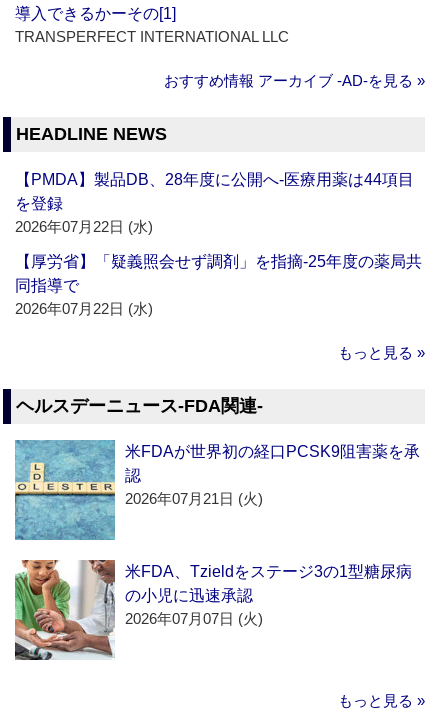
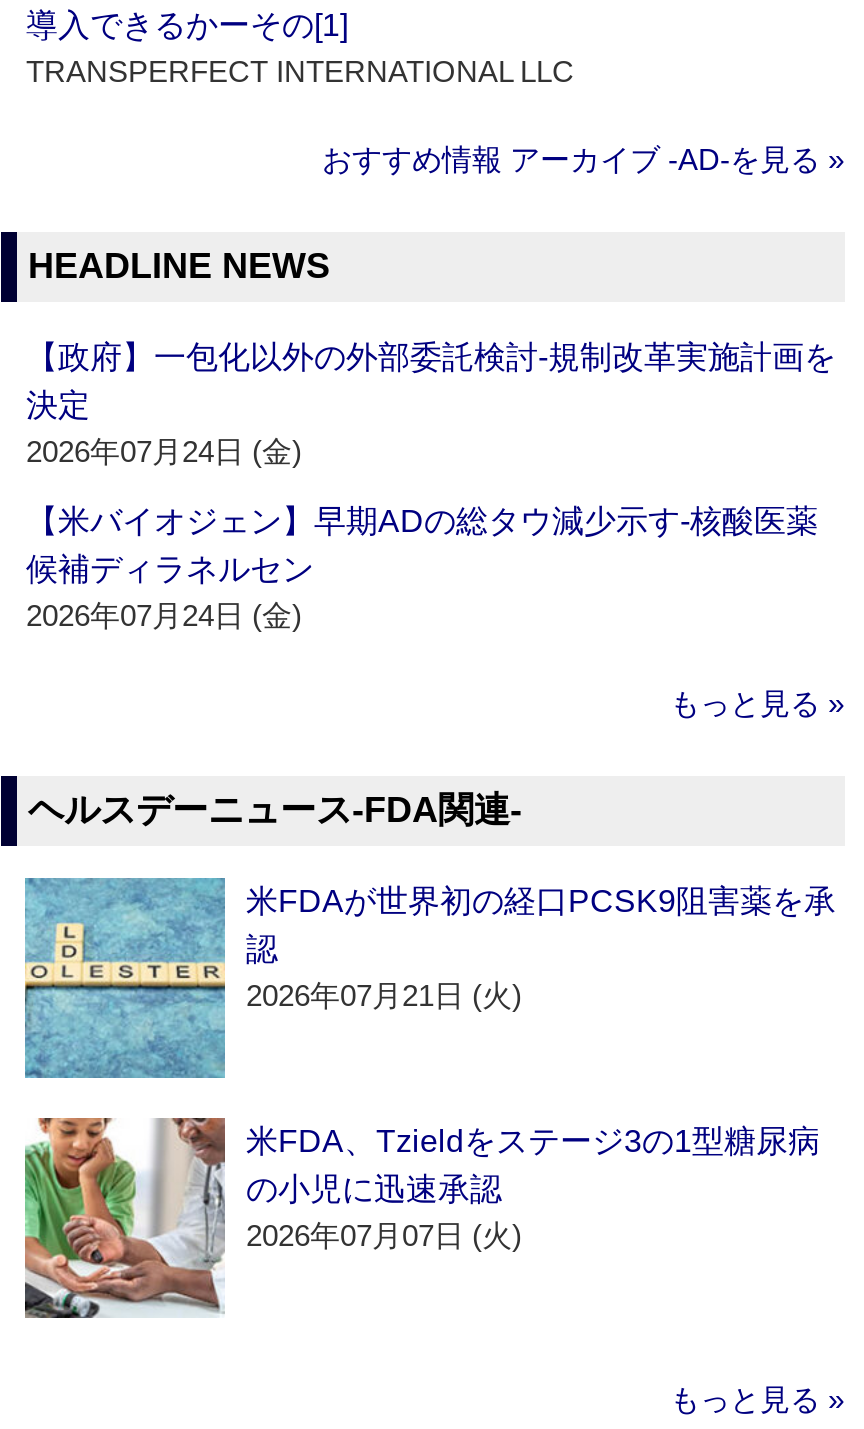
[15,171,414,235] 【PMDA】製品DB、28年度に公開へ‐医療用薬は44項目 | を登録 | 2026年07月22日 (水) -> [26,341,836,469] 【政府】一包化以外の外部委託検討‐規制改革実施計画を | 決定 | 2026年07月24日 (金)
[15,253,422,317] 【厚労省】「疑義照会せず調剤」を指摘‐25年度の薬局共 | 同指導で | 2026年07月22日 (水) -> [26,505,818,633] 【米バイオジェン】早期ADの総タウ減少示す‐核酸医薬 | 候補ディラネルセン | 2026年07月24日 (金)

